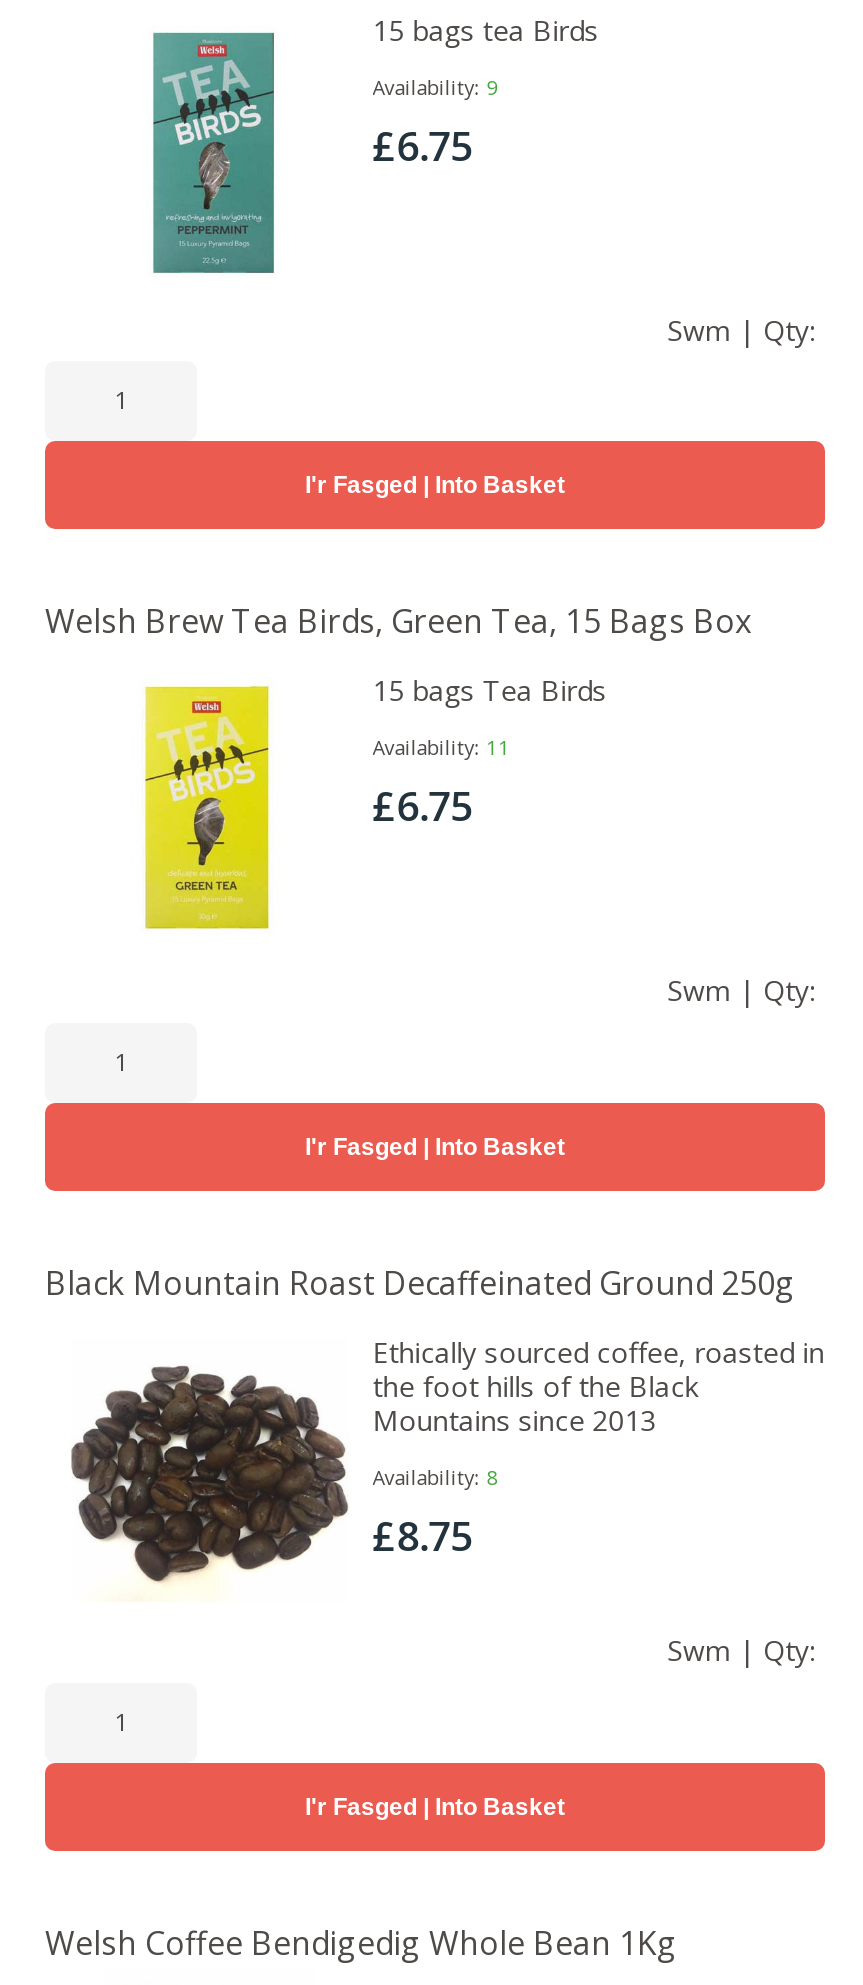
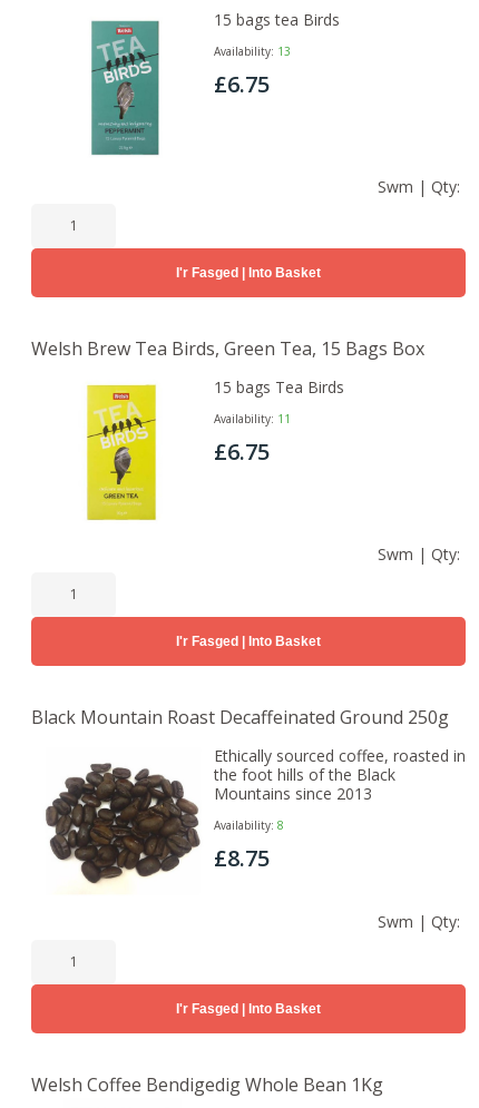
[373,73,499,101] Availability: 9 -> [214,43,291,59] Availability: 13

